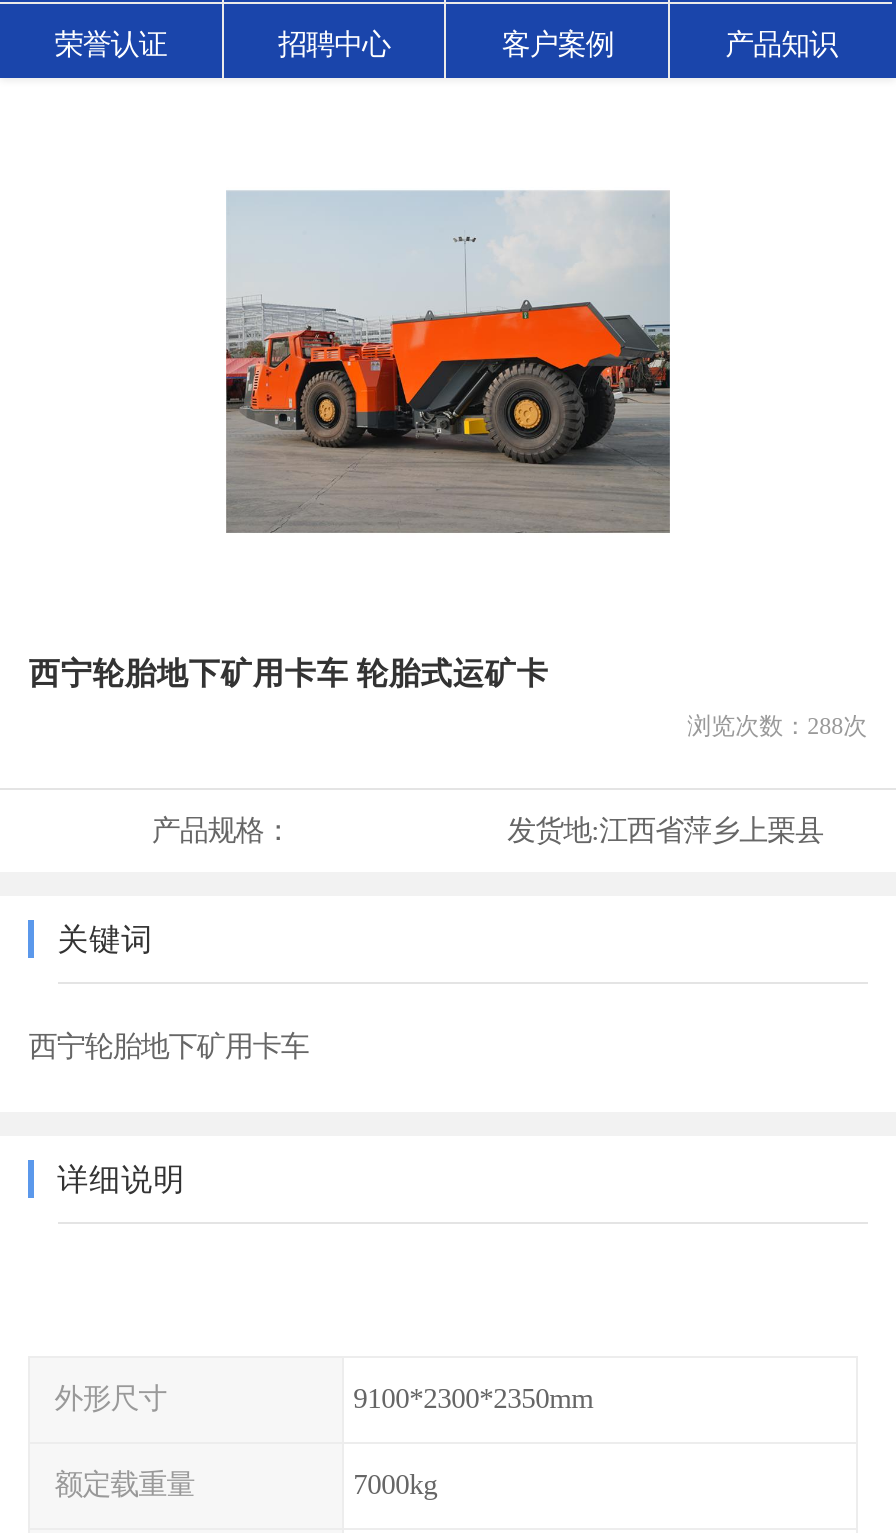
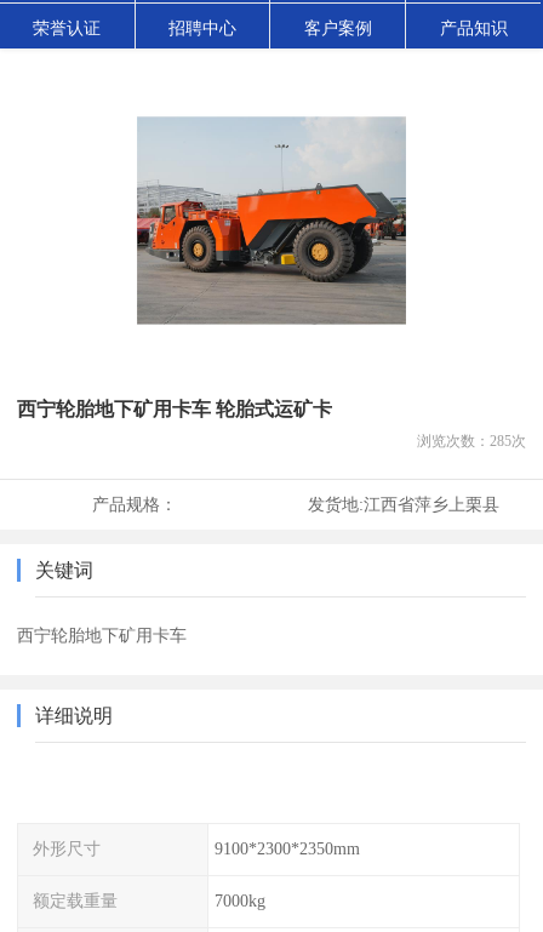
[687,712,867,740] 浏览次数：288次 -> [417,433,526,450] 浏览次数：285次

